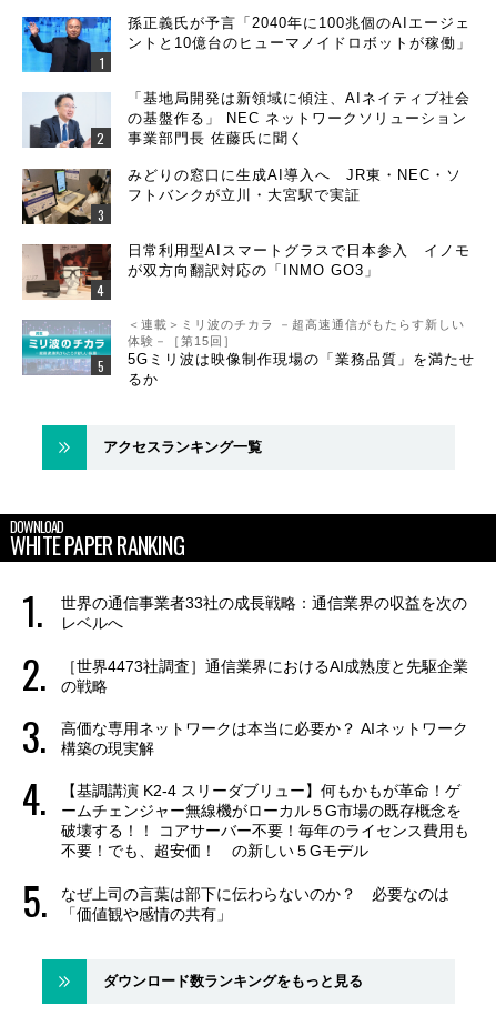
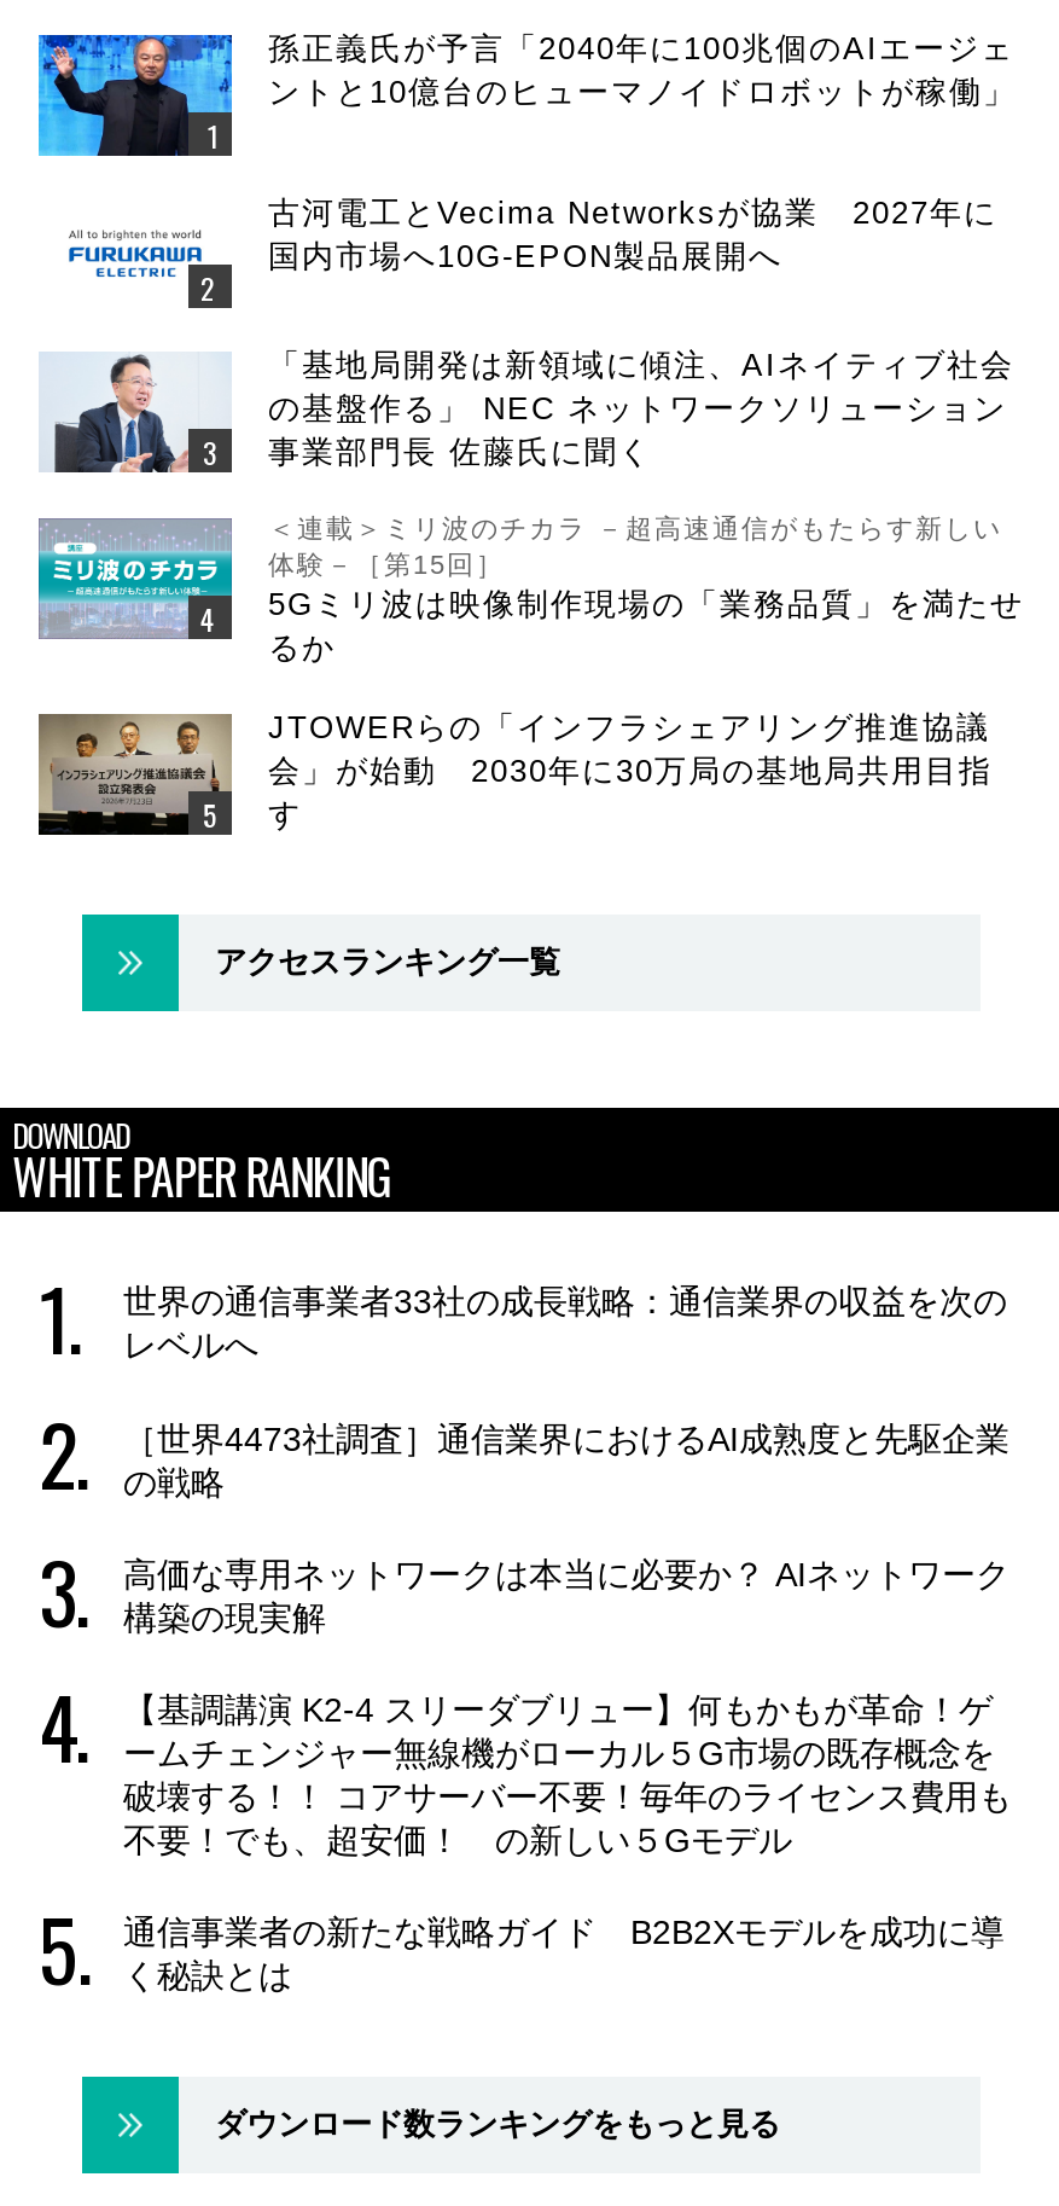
none -> [268,195,997,275] 古河電工とVecima Networksが協業 2027年に | 国内市場へ10G-EPON製品展開へ
moved [27,90,470,150] -> [48,347,1014,477]: [image] | 「基地局開発は新領域に傾注、AIネイティブ社会 | の基盤作る」 NEC ネットワークソリューション | 事業部門長 佐藤氏に聞く
[21,169,112,224] [image] -> [43,202,232,308] [image]
[128,167,470,279] みどりの窓口に生成AI導入へ JR東・NEC・ソ | フトバンクが立川・大宮駅で実証 | 日常利用型AIスマートグラスで日本参入 イノモ | が双方向翻訳対応の「INMO GO3」 -> none
[22,243,112,300] [image] -> [36,712,234,837] [image]
moved [21,318,475,388] -> [36,514,1024,666]: [image] | ＜連載＞ミリ波のチカラ －超高速通信がもたらす新しい | 体験－［第15回］ | 5Gミリ波は映像制作現場の「業務品質」を満たせ | るか
none -> [268,710,993,833] JTOWERらの「インフラシェアリング推進協議 | 会」が始動 2030年に30万局の基地局共用目指 | す
[61,885,449,922] なぜ上司の言葉は部下に伝わらないのか？ 必要なのは | 「価値観や感情の共有」 -> [123,1914,1005,1996] 通信事業者の新たな戦略ガイド B2B2Xモデルを成功に導 | く秘訣とは

